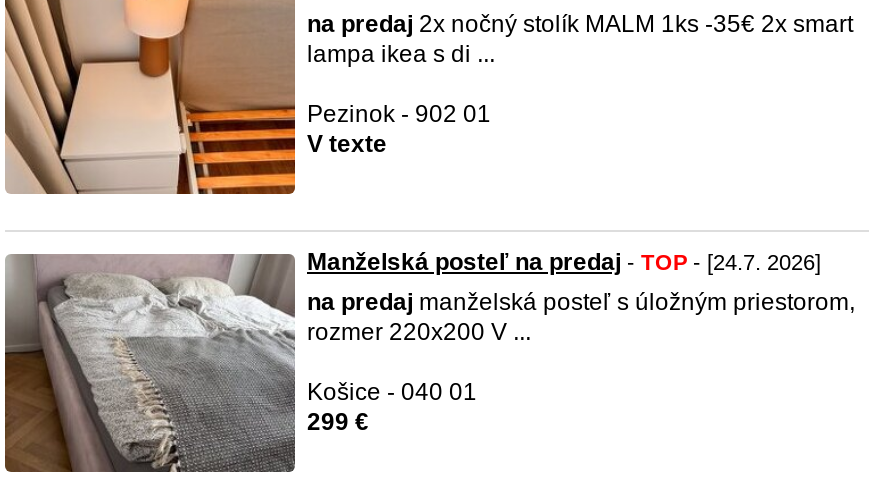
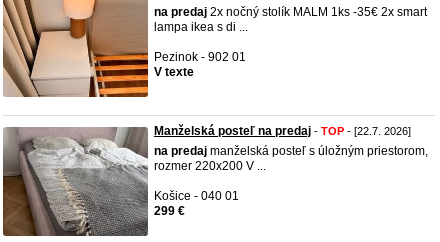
[307,248,821,276] Manželská posteľ na predaj - TOP - [24.7. 2026] -> [154,124,411,138] Manželská posteľ na predaj - TOP - [22.7. 2026]

